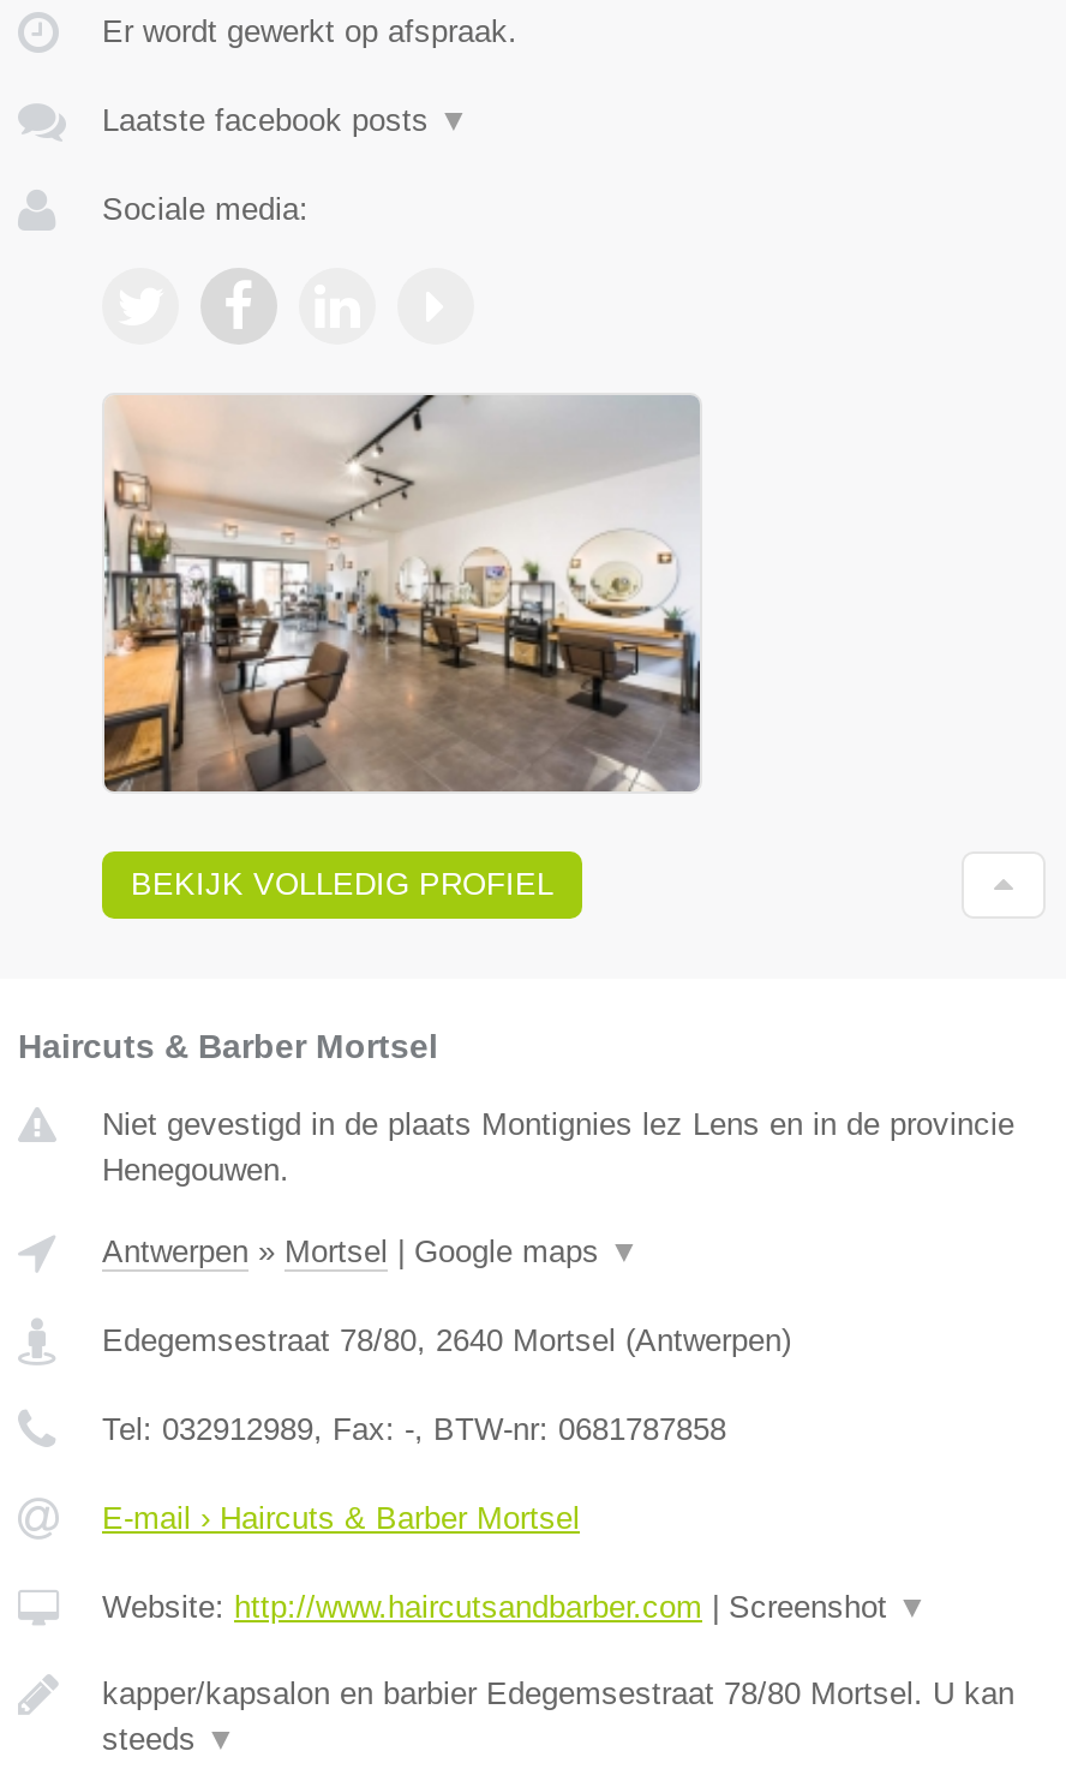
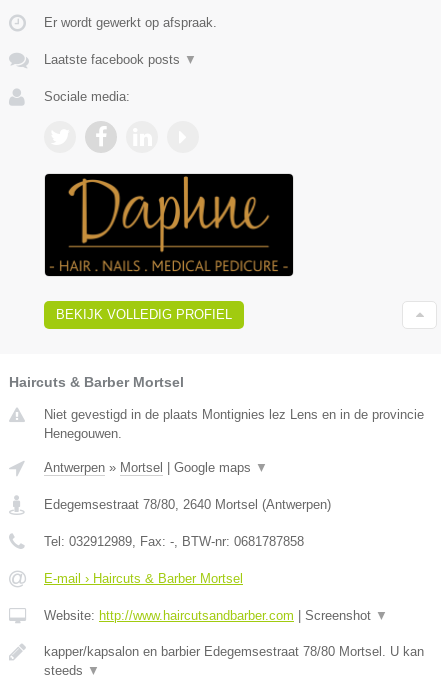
[102,394,702,795] [image] -> [44,173,294,277] [image]

